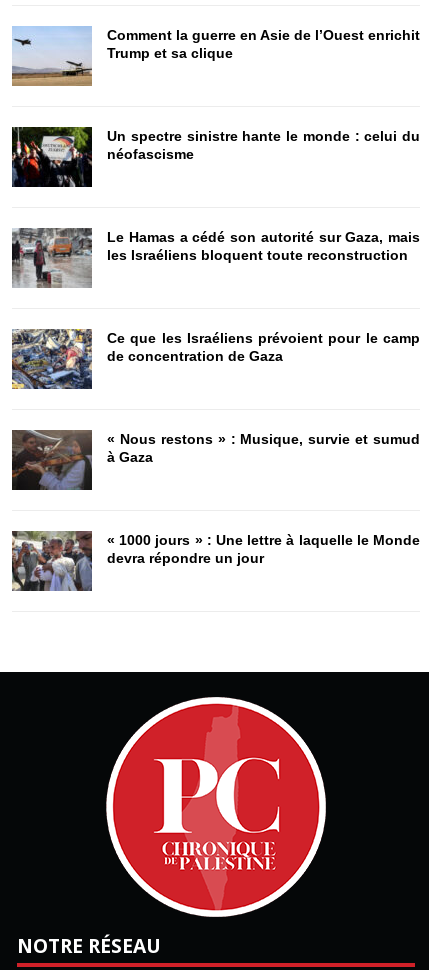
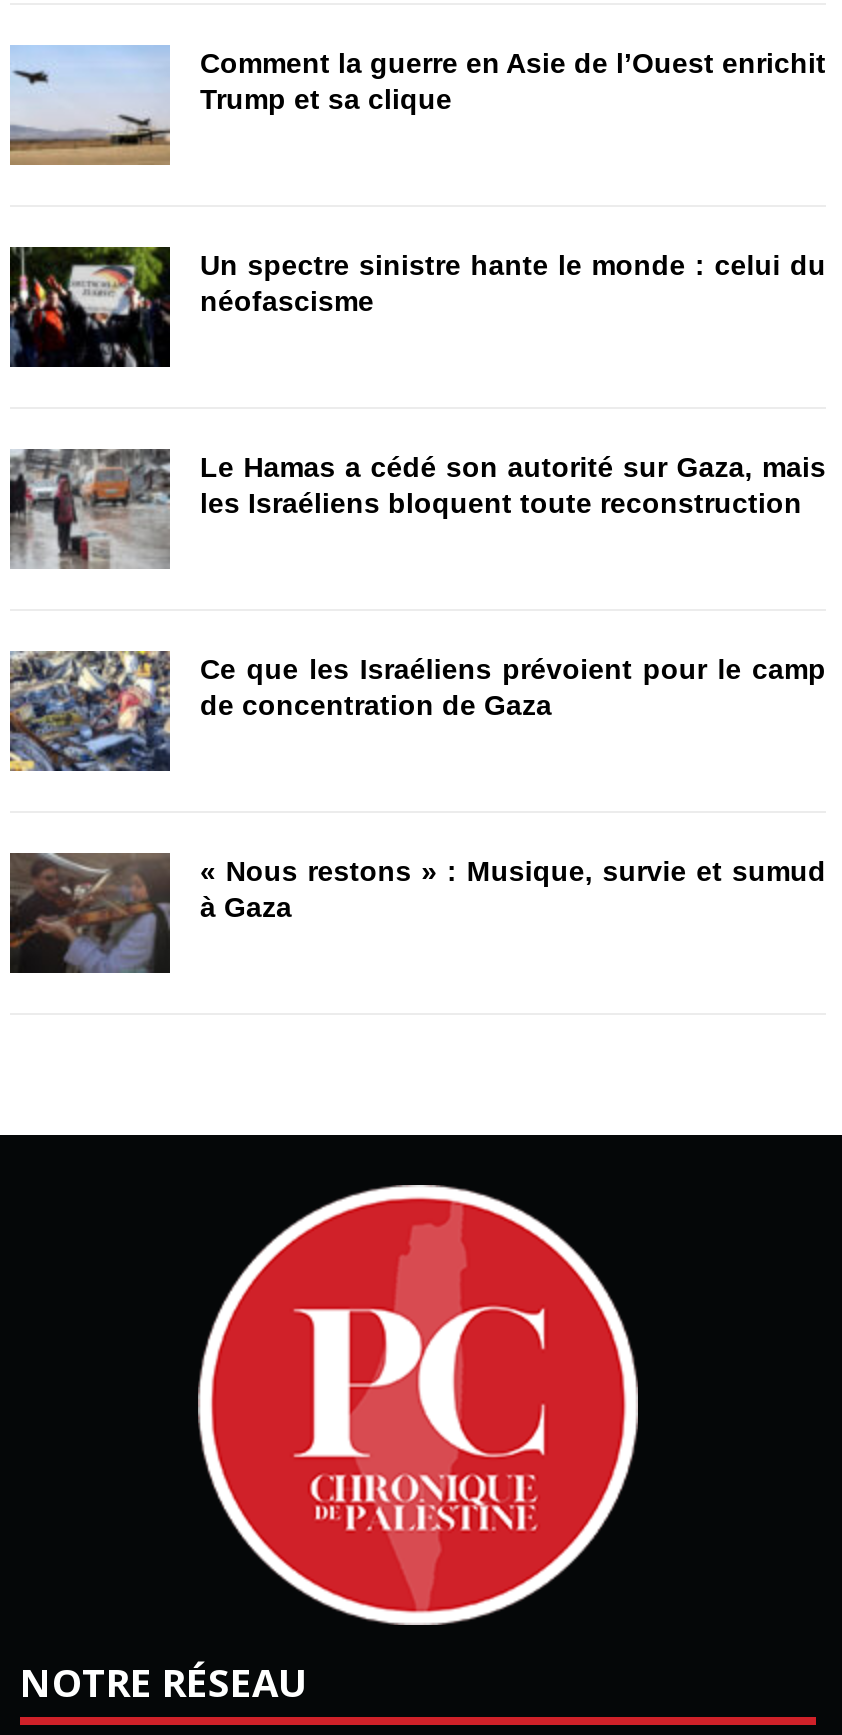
[12,531,420,591] [image] | « 1000 jours » : Une lettre à laquelle le Monde | devra répondre un jour -> none

